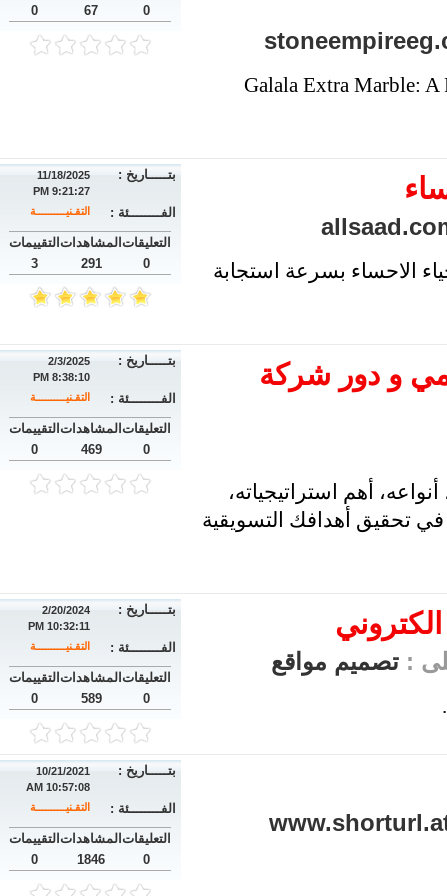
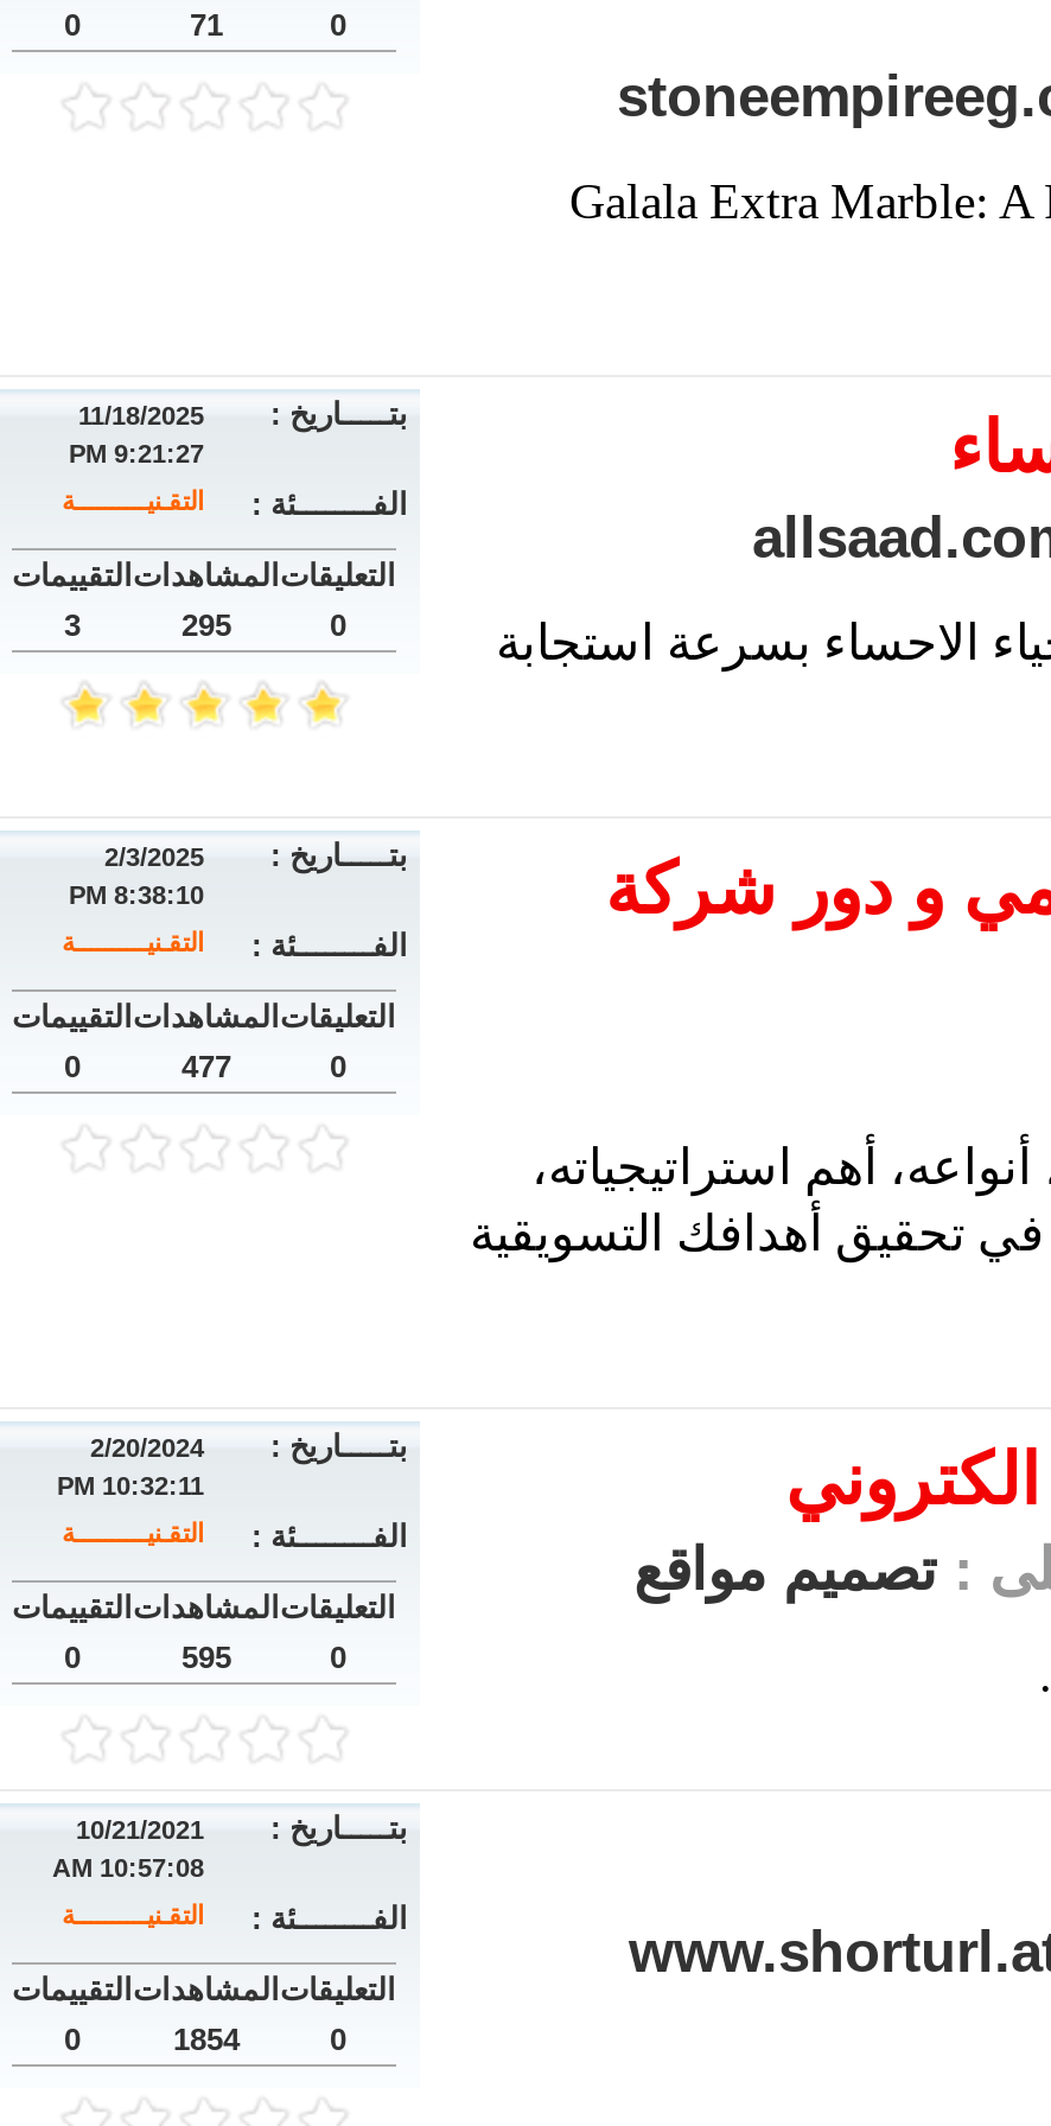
[84,3,98,18] 67 -> [190,7,223,43] 71
[80,256,101,271] 291 -> [181,607,231,643] 295
[80,442,101,457] 469 -> [181,1049,231,1084] 477
[80,691,101,706] 589 -> [181,1640,231,1675] 595
[77,852,105,867] 1846 -> [173,2022,240,2057] 1854

